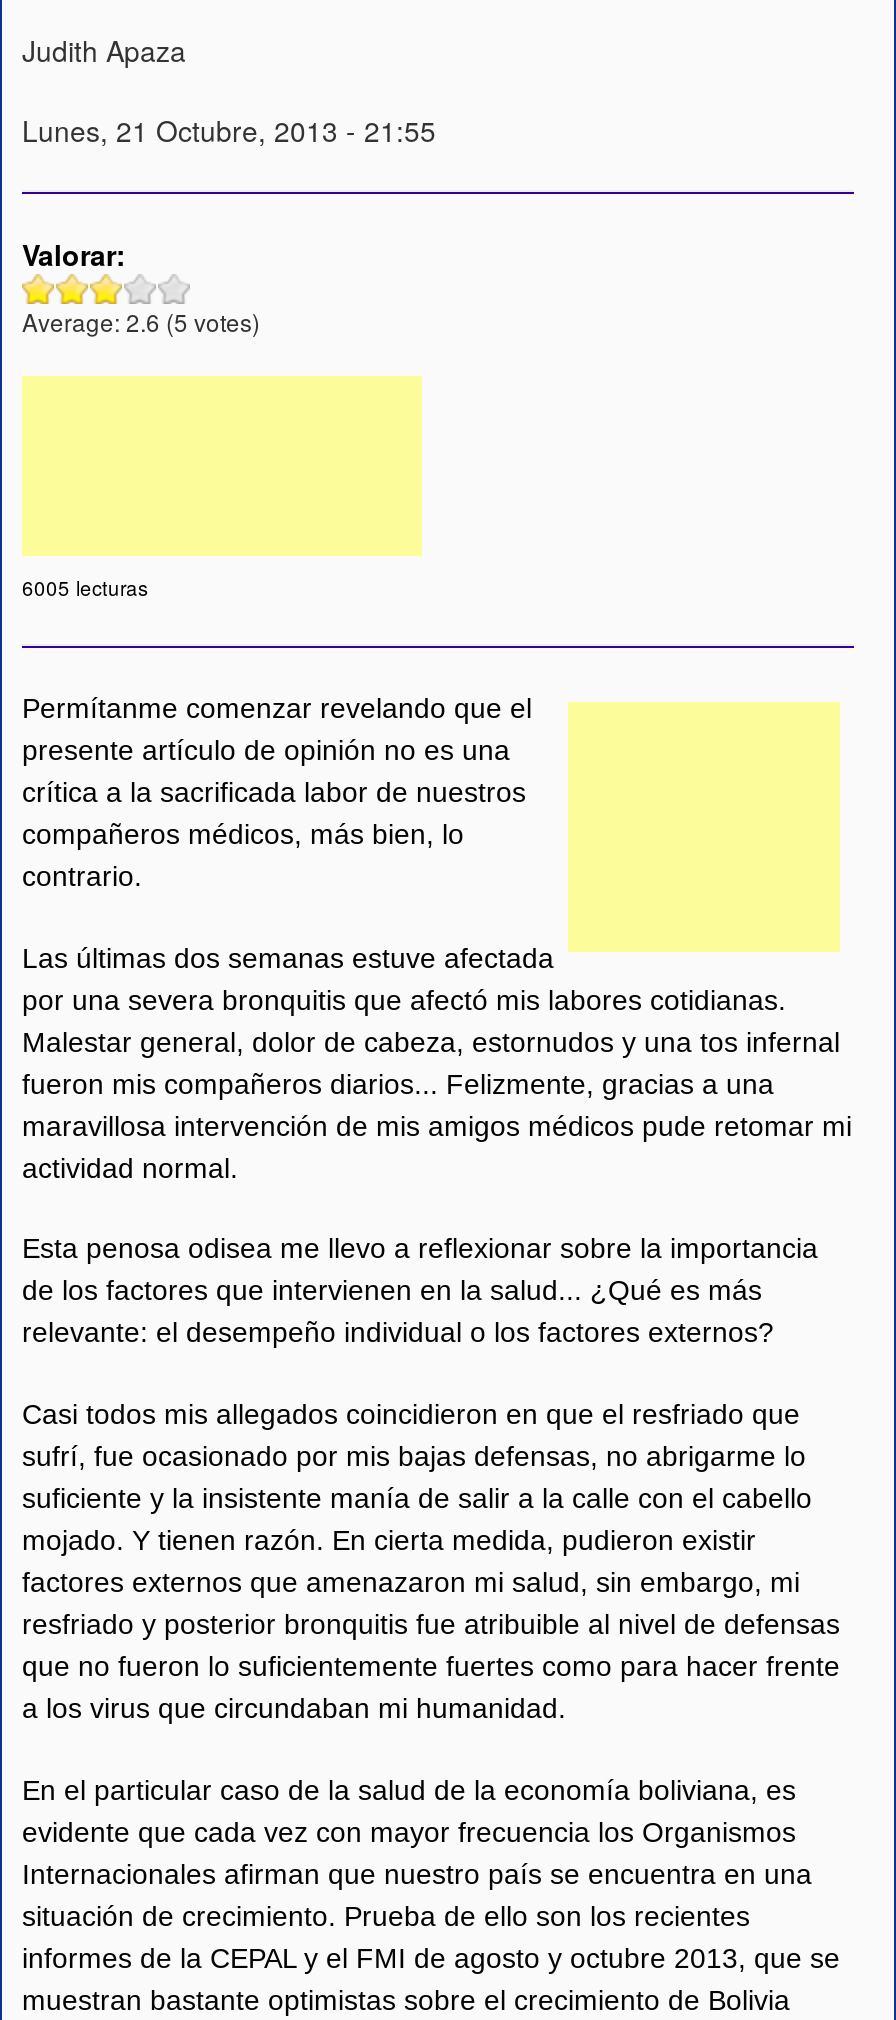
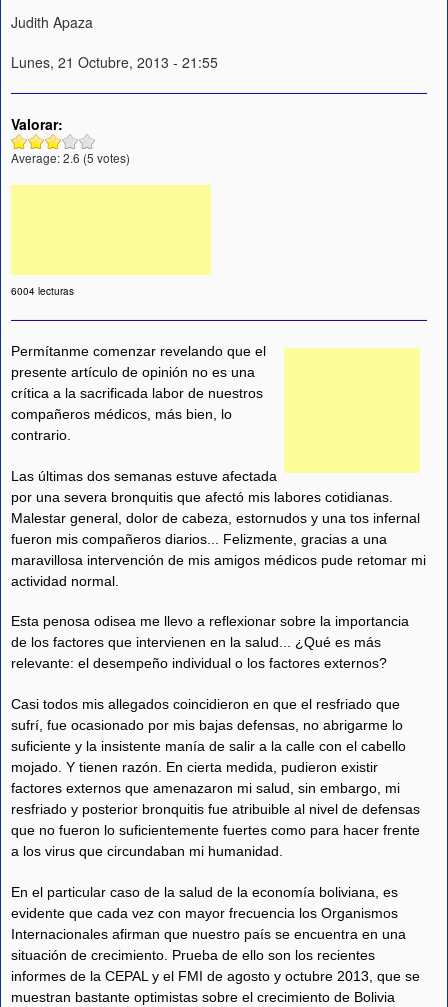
[22,574,148,602] 6005 lecturas -> [11,284,74,298] 6004 lecturas

